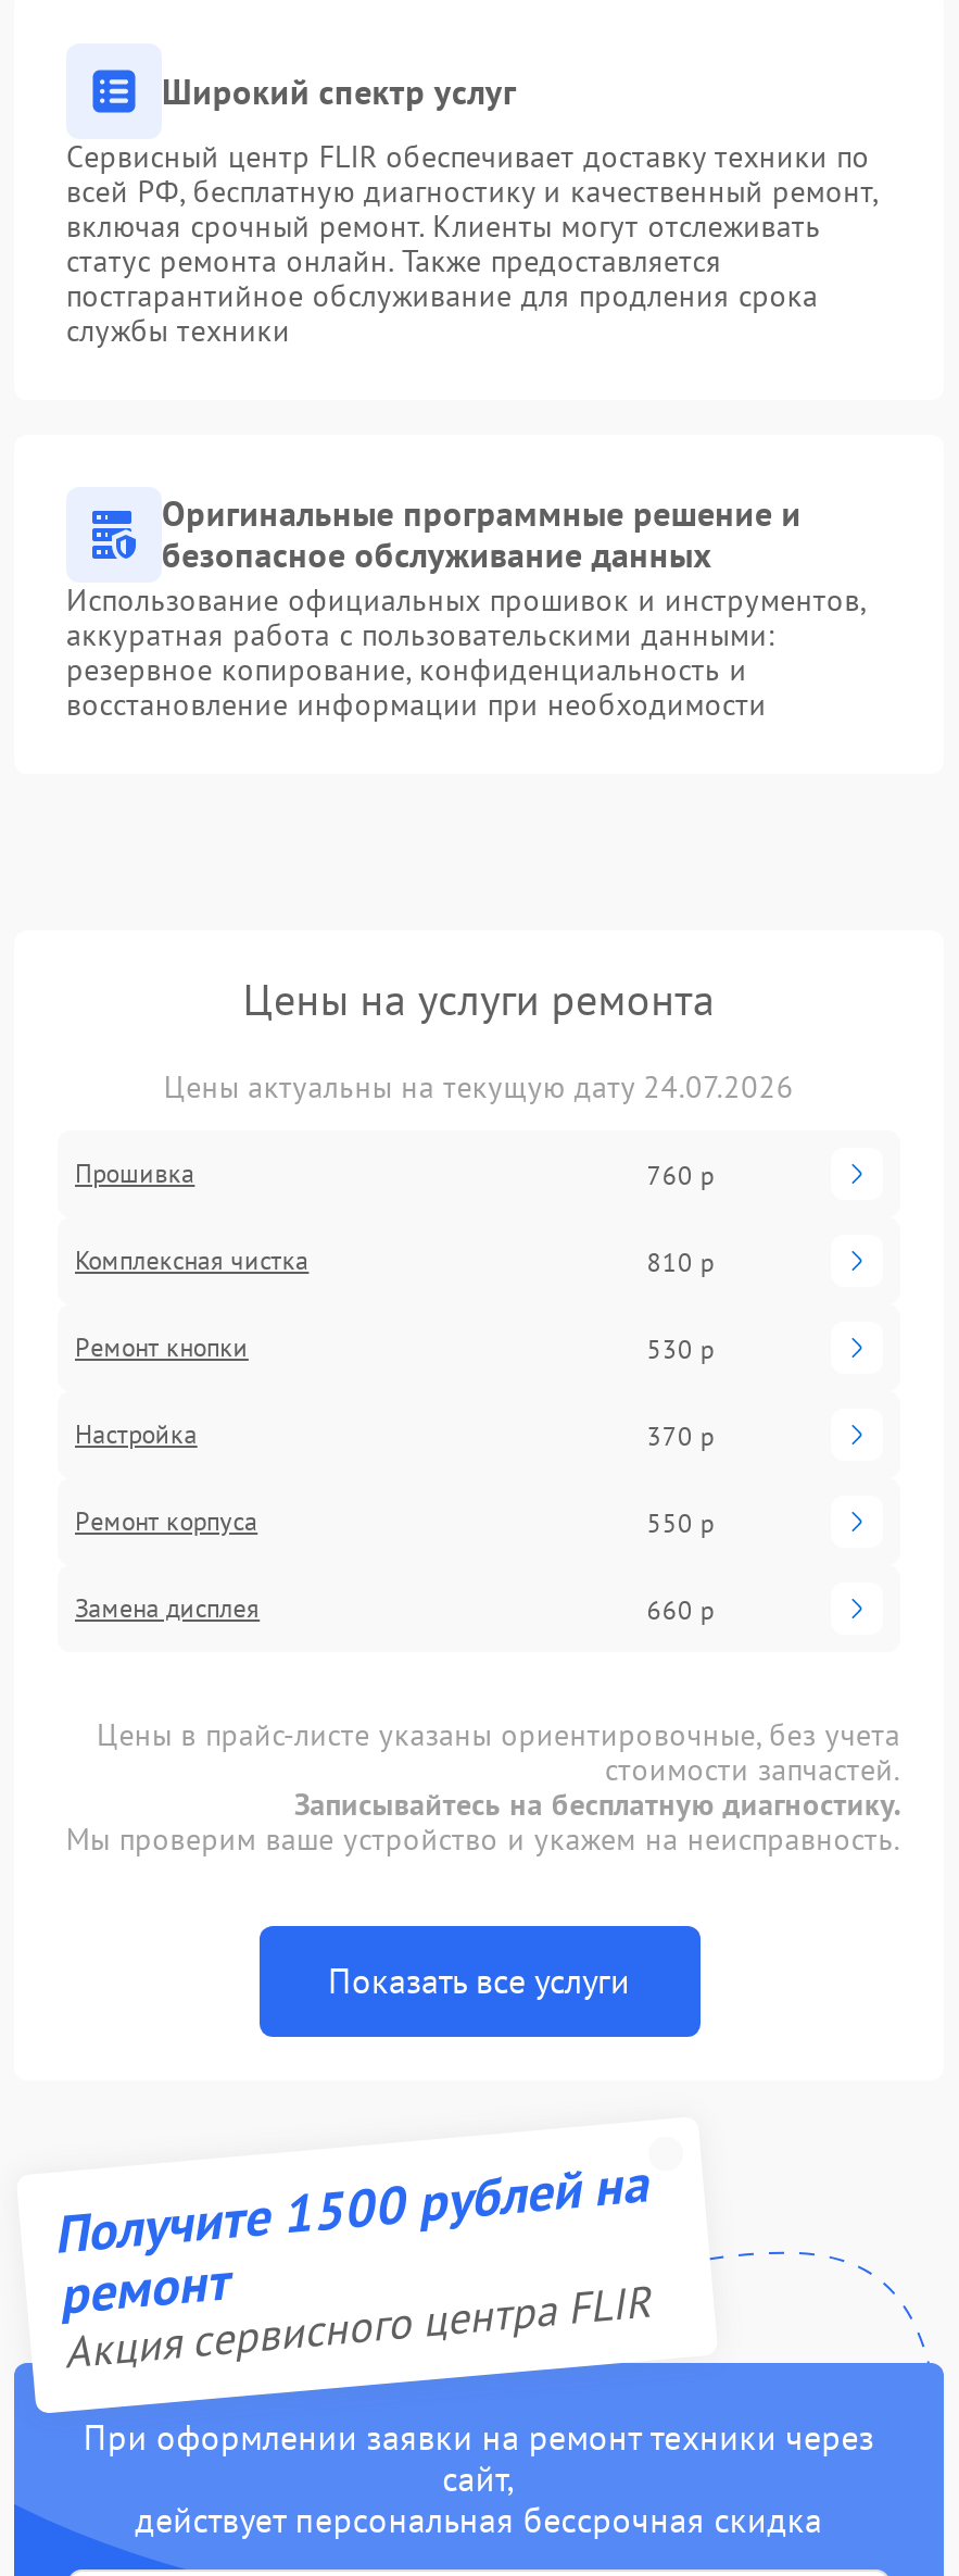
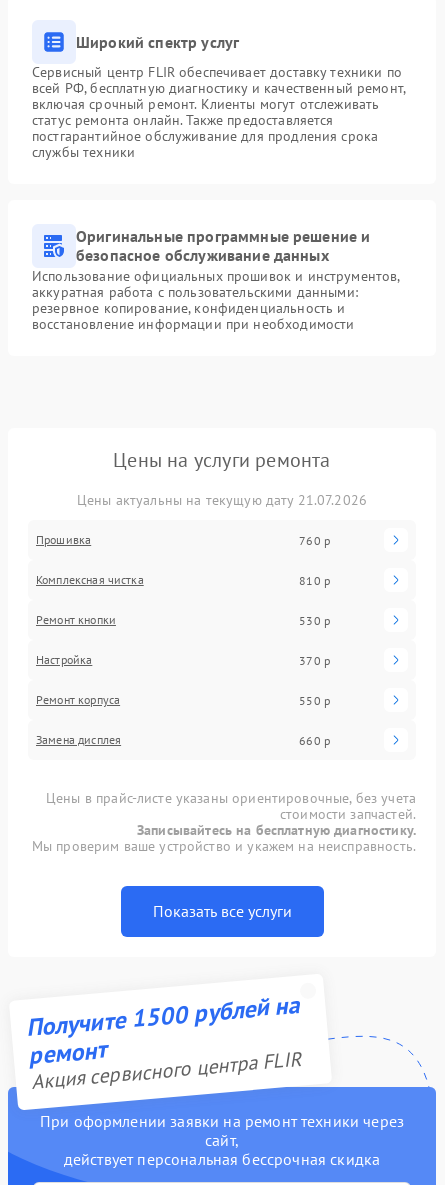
[164,1067,794,1106] Цены актуальны на текущую дату 24.07.2026 -> [77,491,367,509] Цены актуальны на текущую дату 21.07.2026

